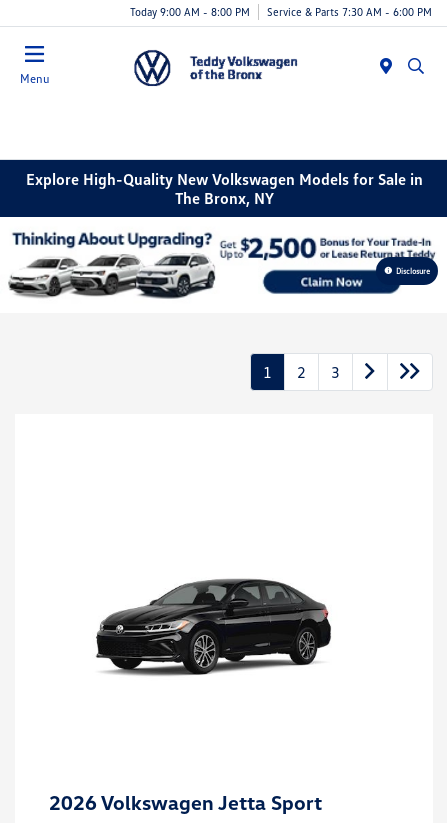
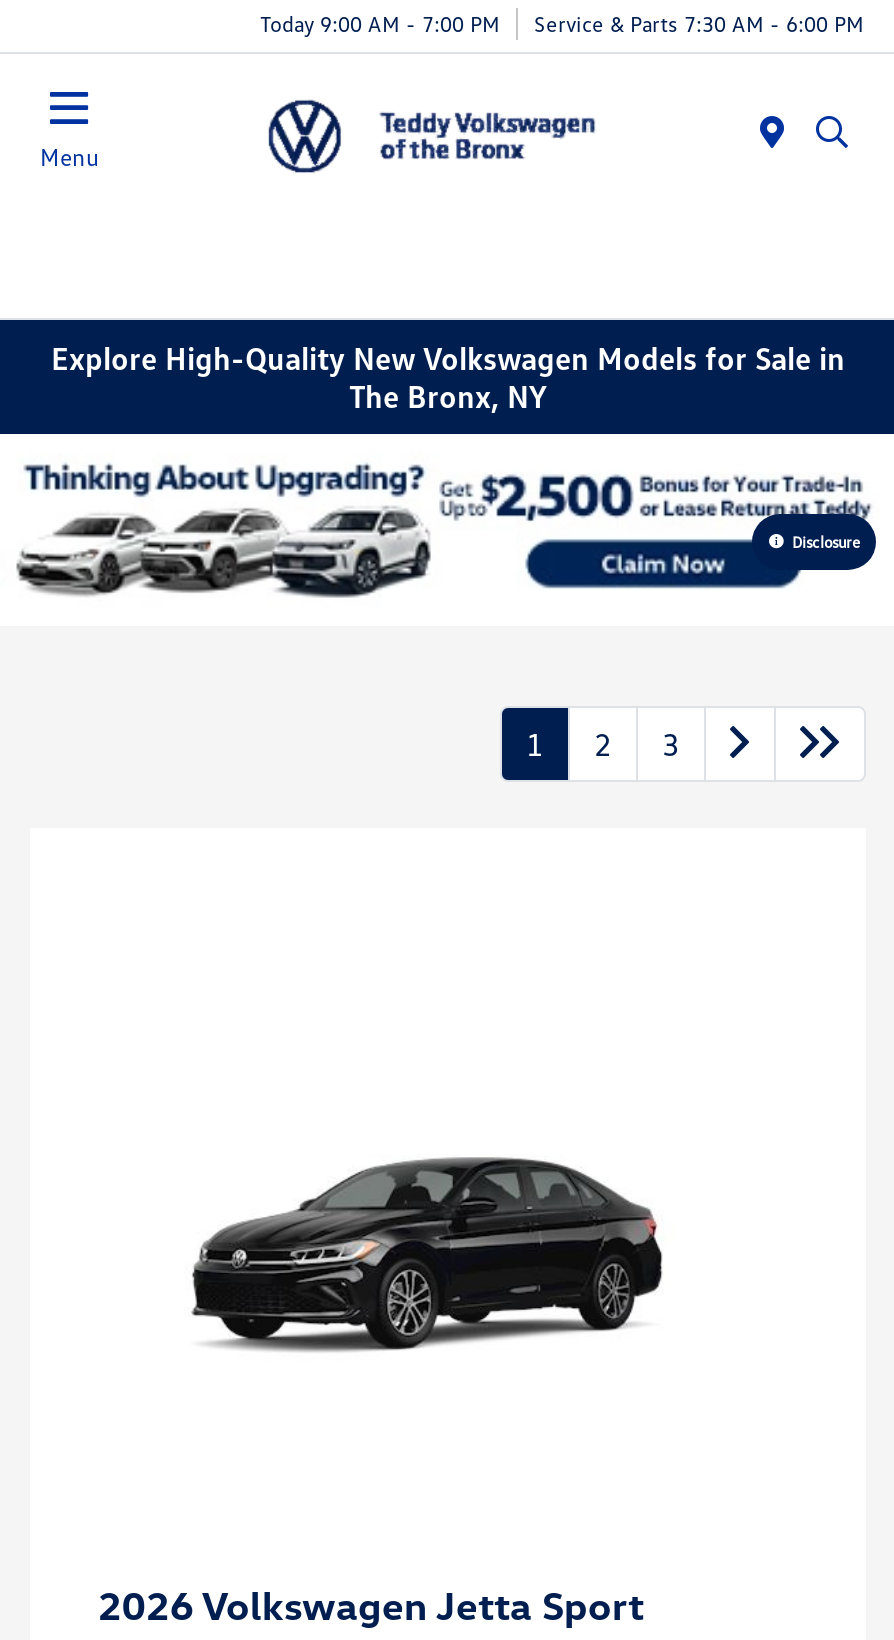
[130,4,432,17] Today 9:00 AM - 8:00 PM Service & Parts 7:30 AM - 6:00 PM -> [260,9,864,35] Today 9:00 AM - 7:00 PM Service & Parts 7:30 AM - 6:00 PM

